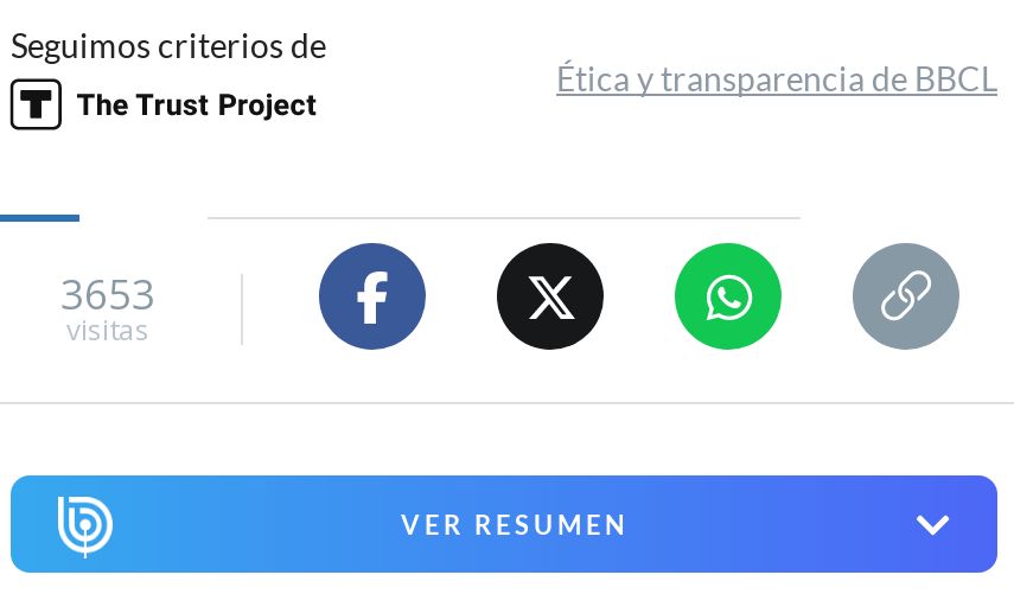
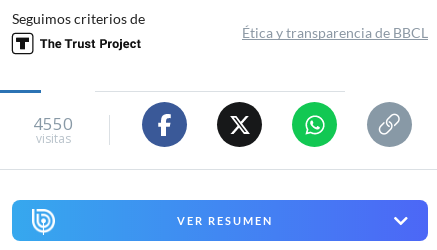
[60,267,155,321] 3653 -> [33,112,73,135] 4550

